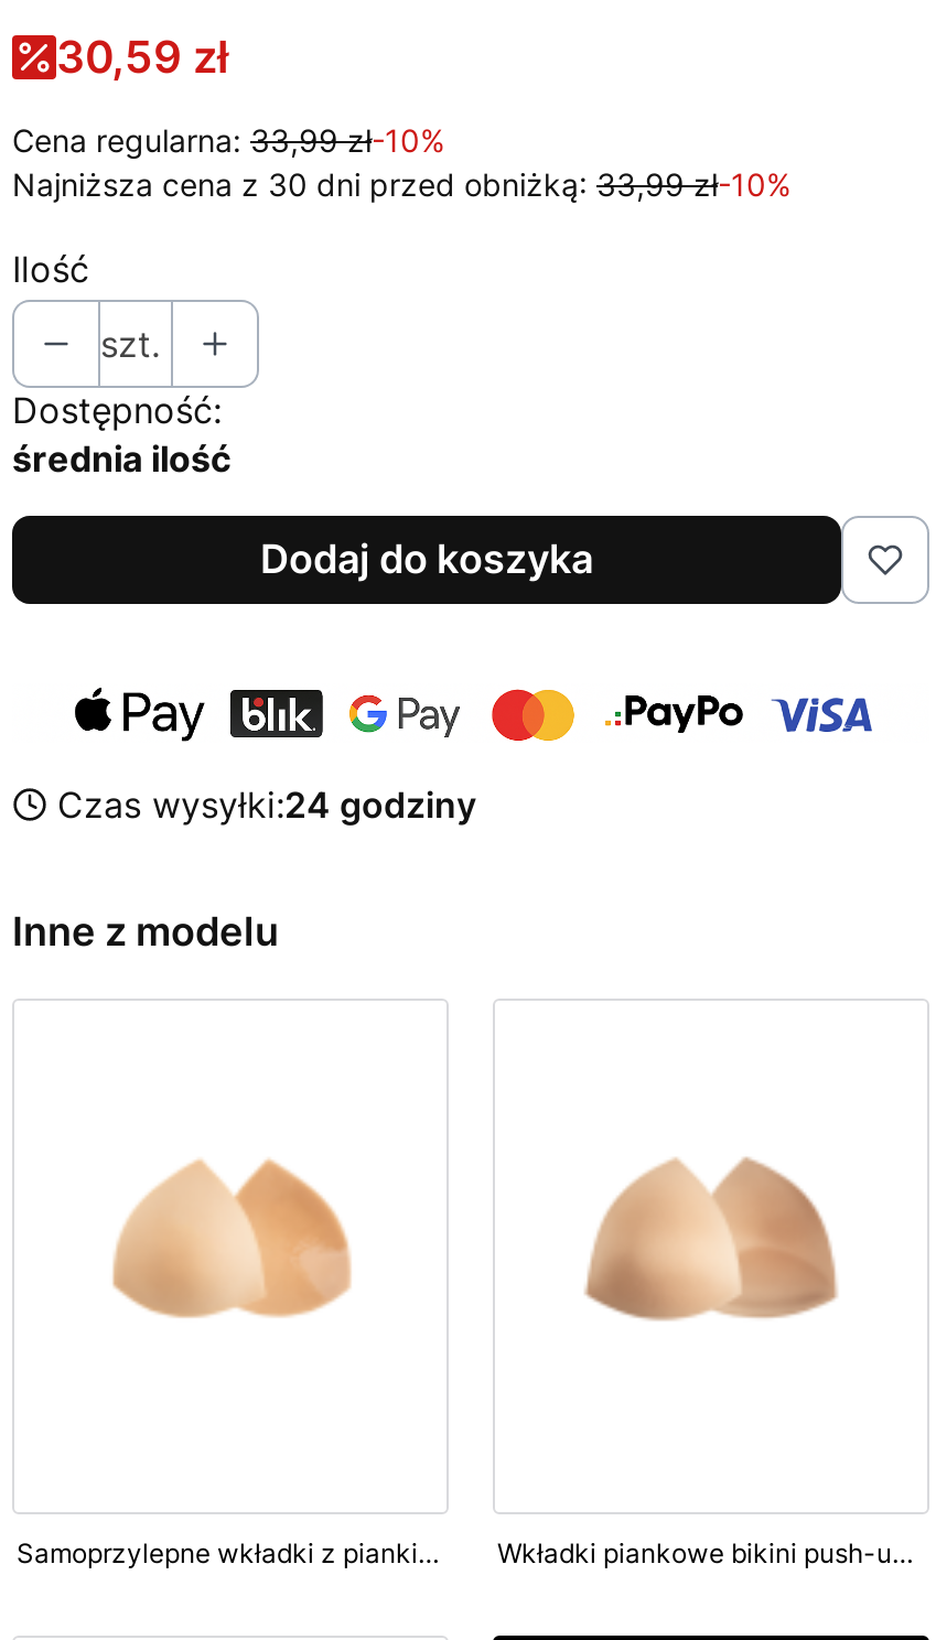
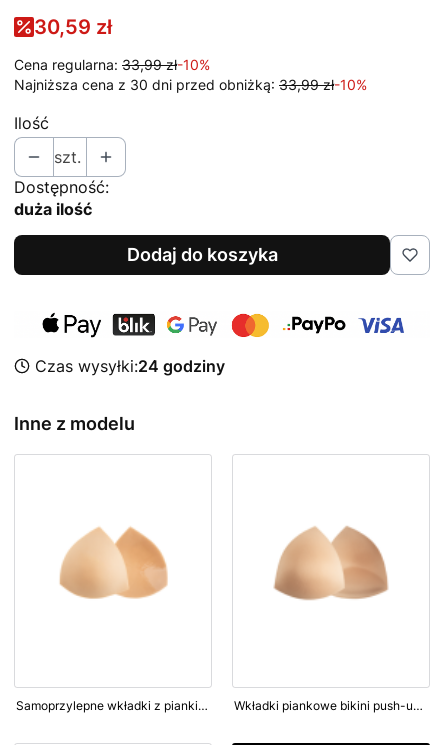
[12,437,230,481] średnia ilość -> [14,199,92,219] duża ilość

